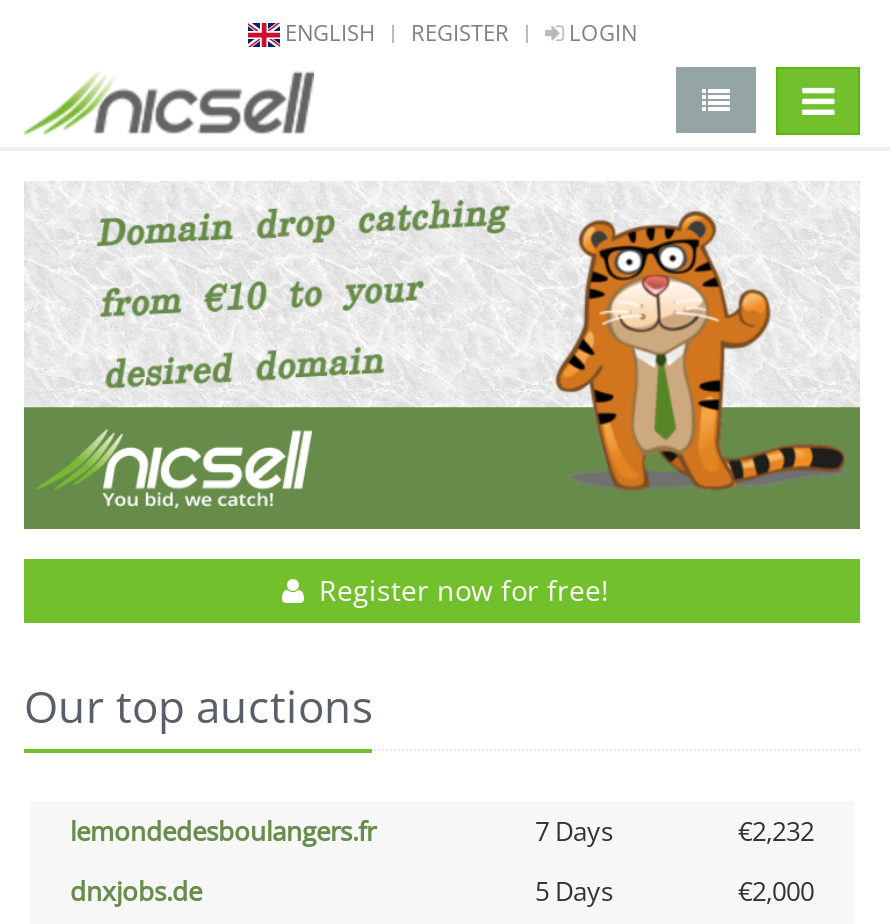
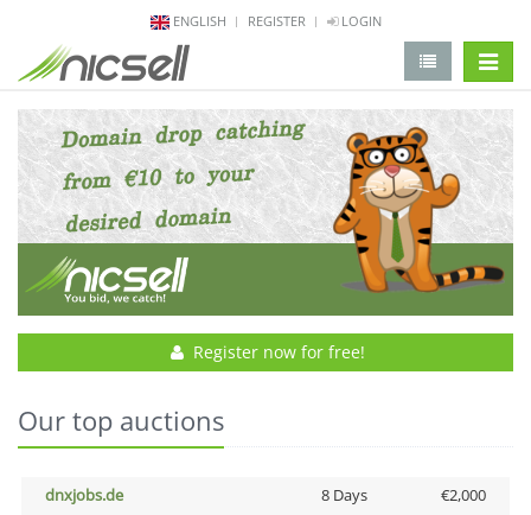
[70,813,814,849] lemondedesboulangers.fr | 7 Days | €2,232 -> none
[535,873,613,909] 5 Days -> [321,484,367,506] 8 Days

